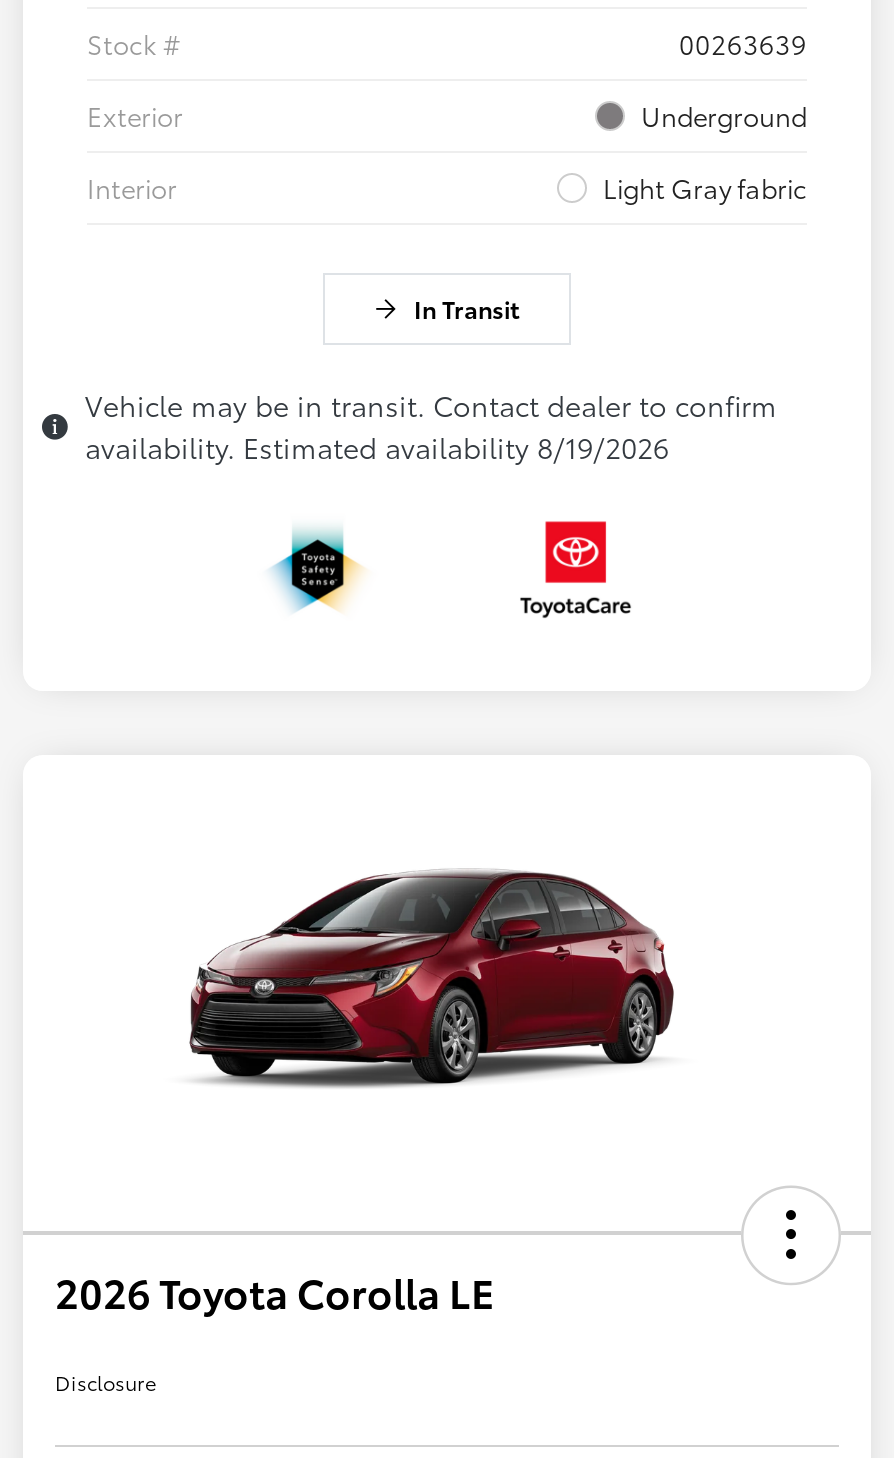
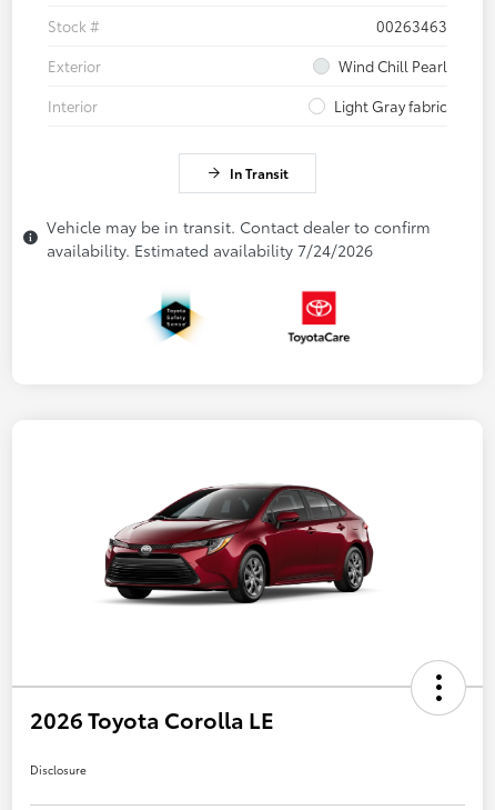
[679,26,807,62] 00263639 -> [376,15,447,35] 00263463
[641,98,807,134] Underground -> [339,55,447,75] Wind Chill Pearl
[85,428,669,468] availability. Estimated availability 8/19/2026 -> [47,239,373,261] availability. Estimated availability 7/24/2026

